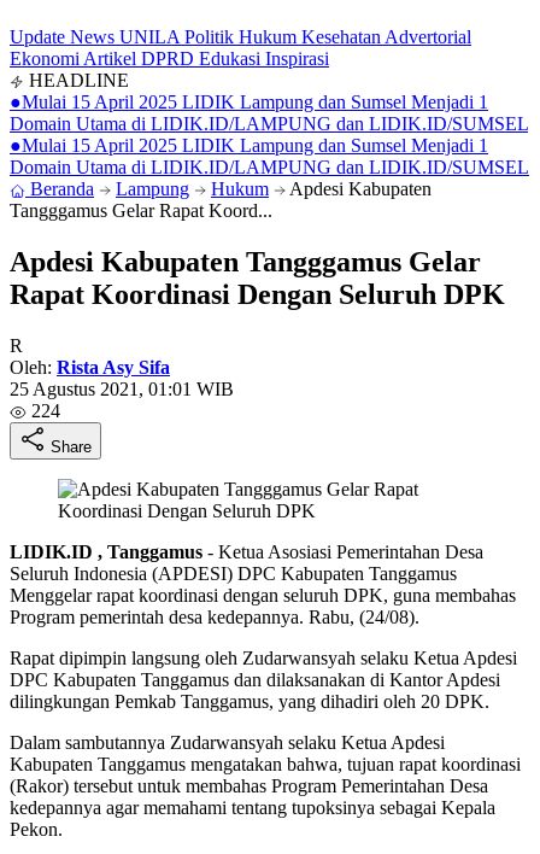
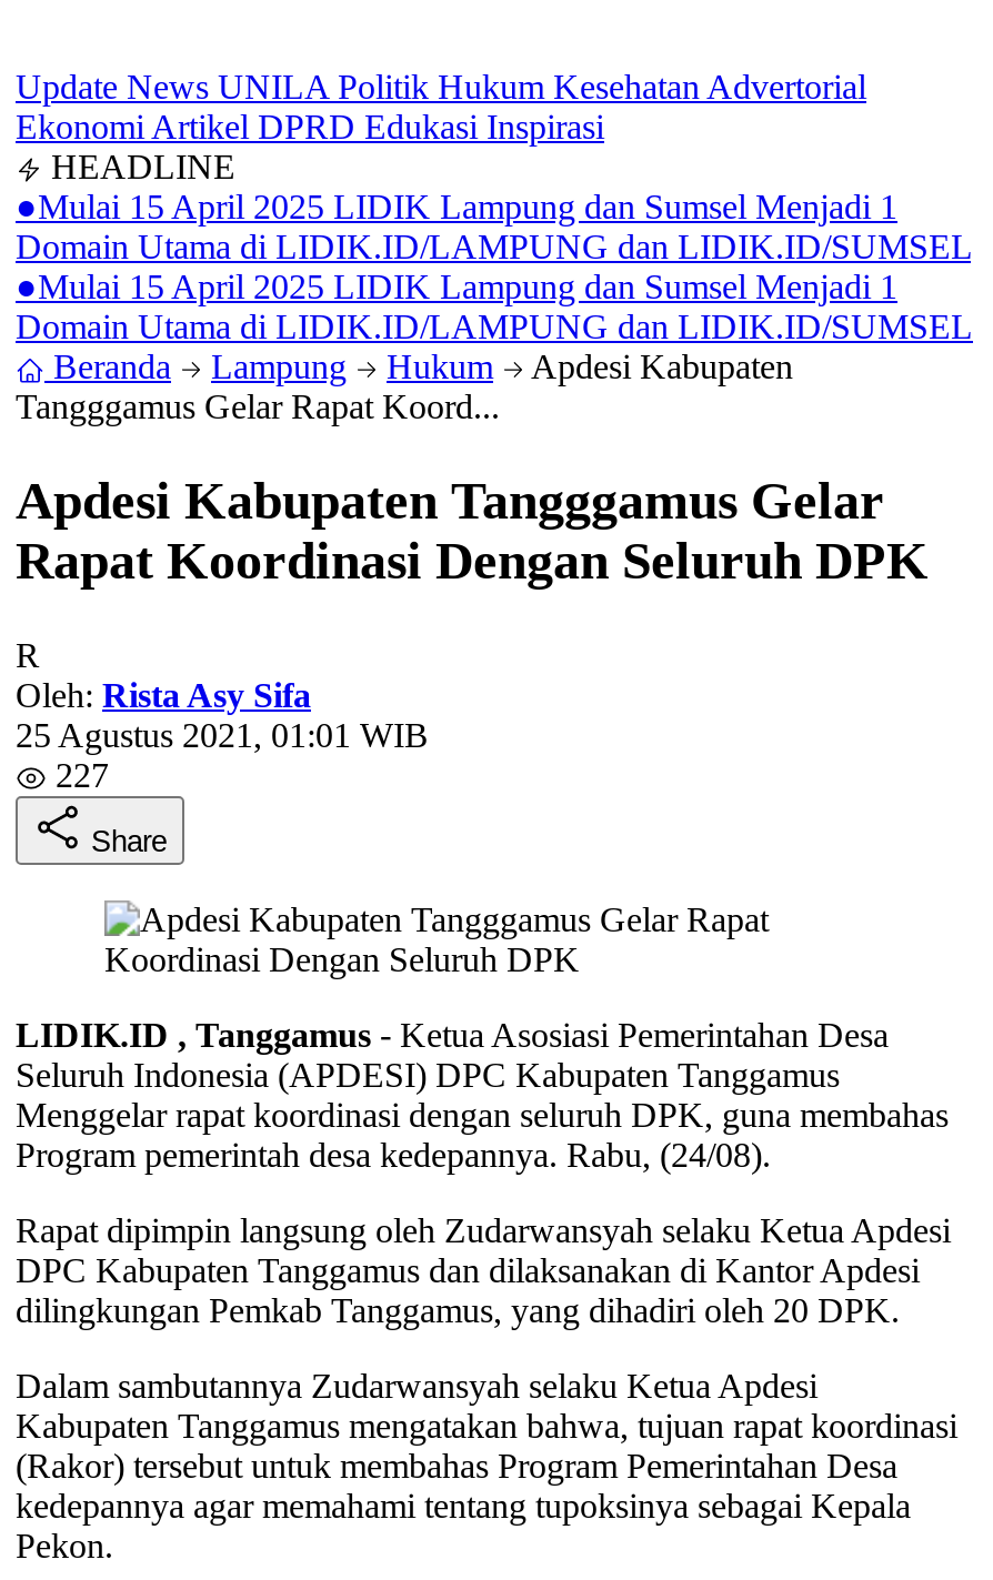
[31,400,60,421] 224 -> [56,755,109,793] 227

